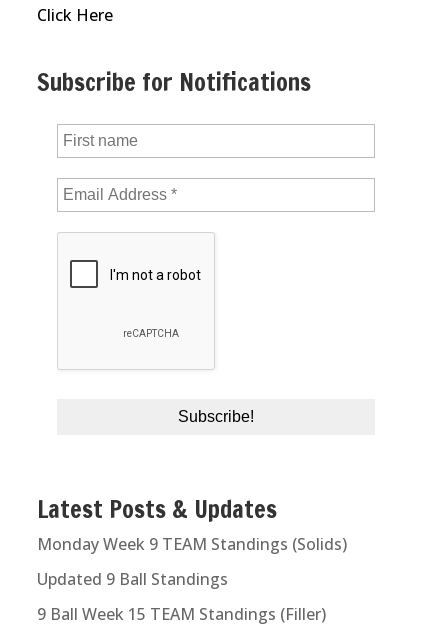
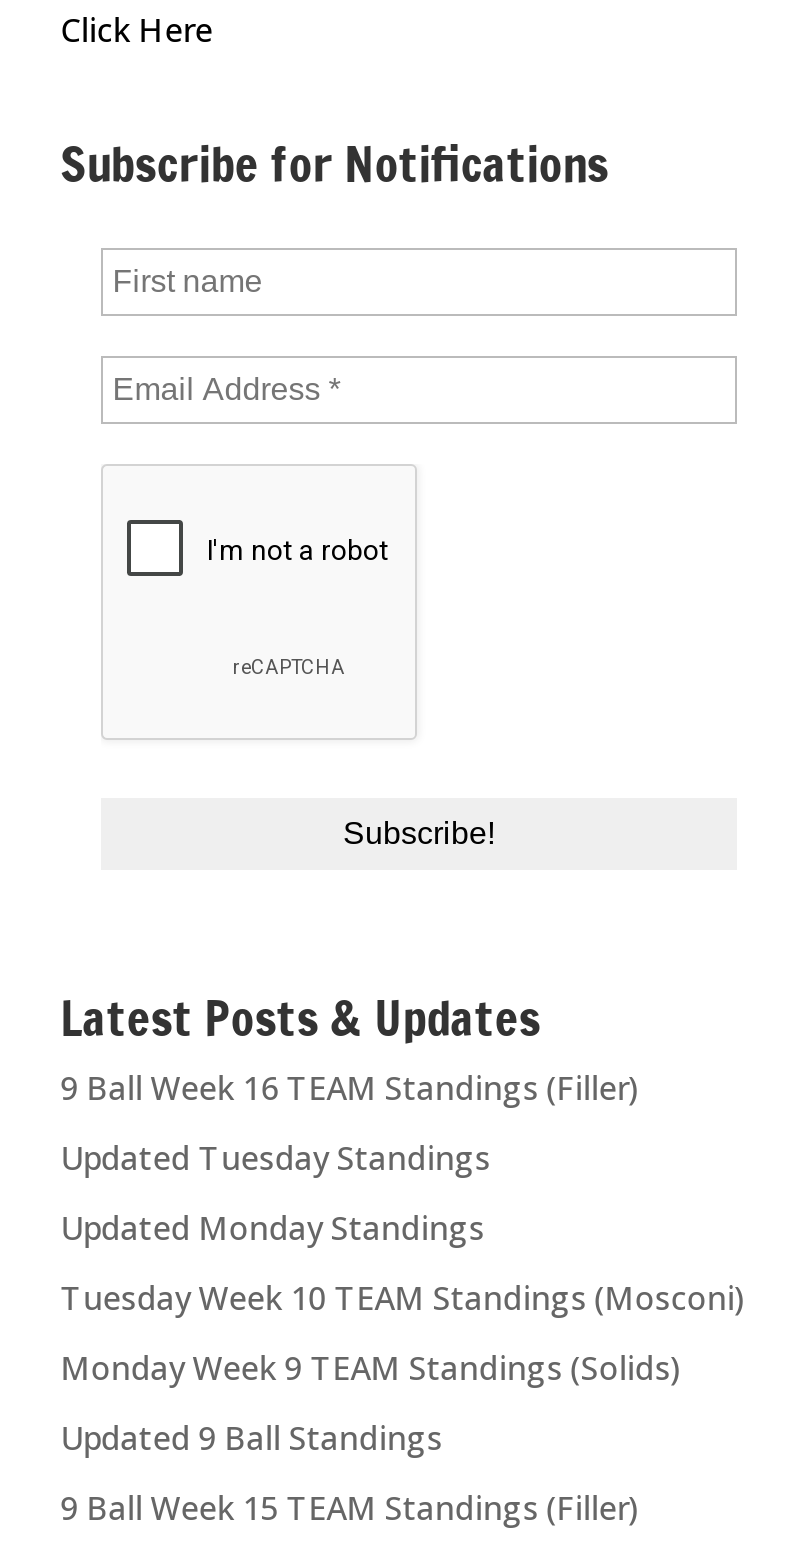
none -> [61,1065,745,1319] 9 Ball Week 16 TEAM Standings (Filler) | Updated Tuesday Standings | Updated Monday Standings | Tuesday Week 10 TEAM Standings (Mosconi)

